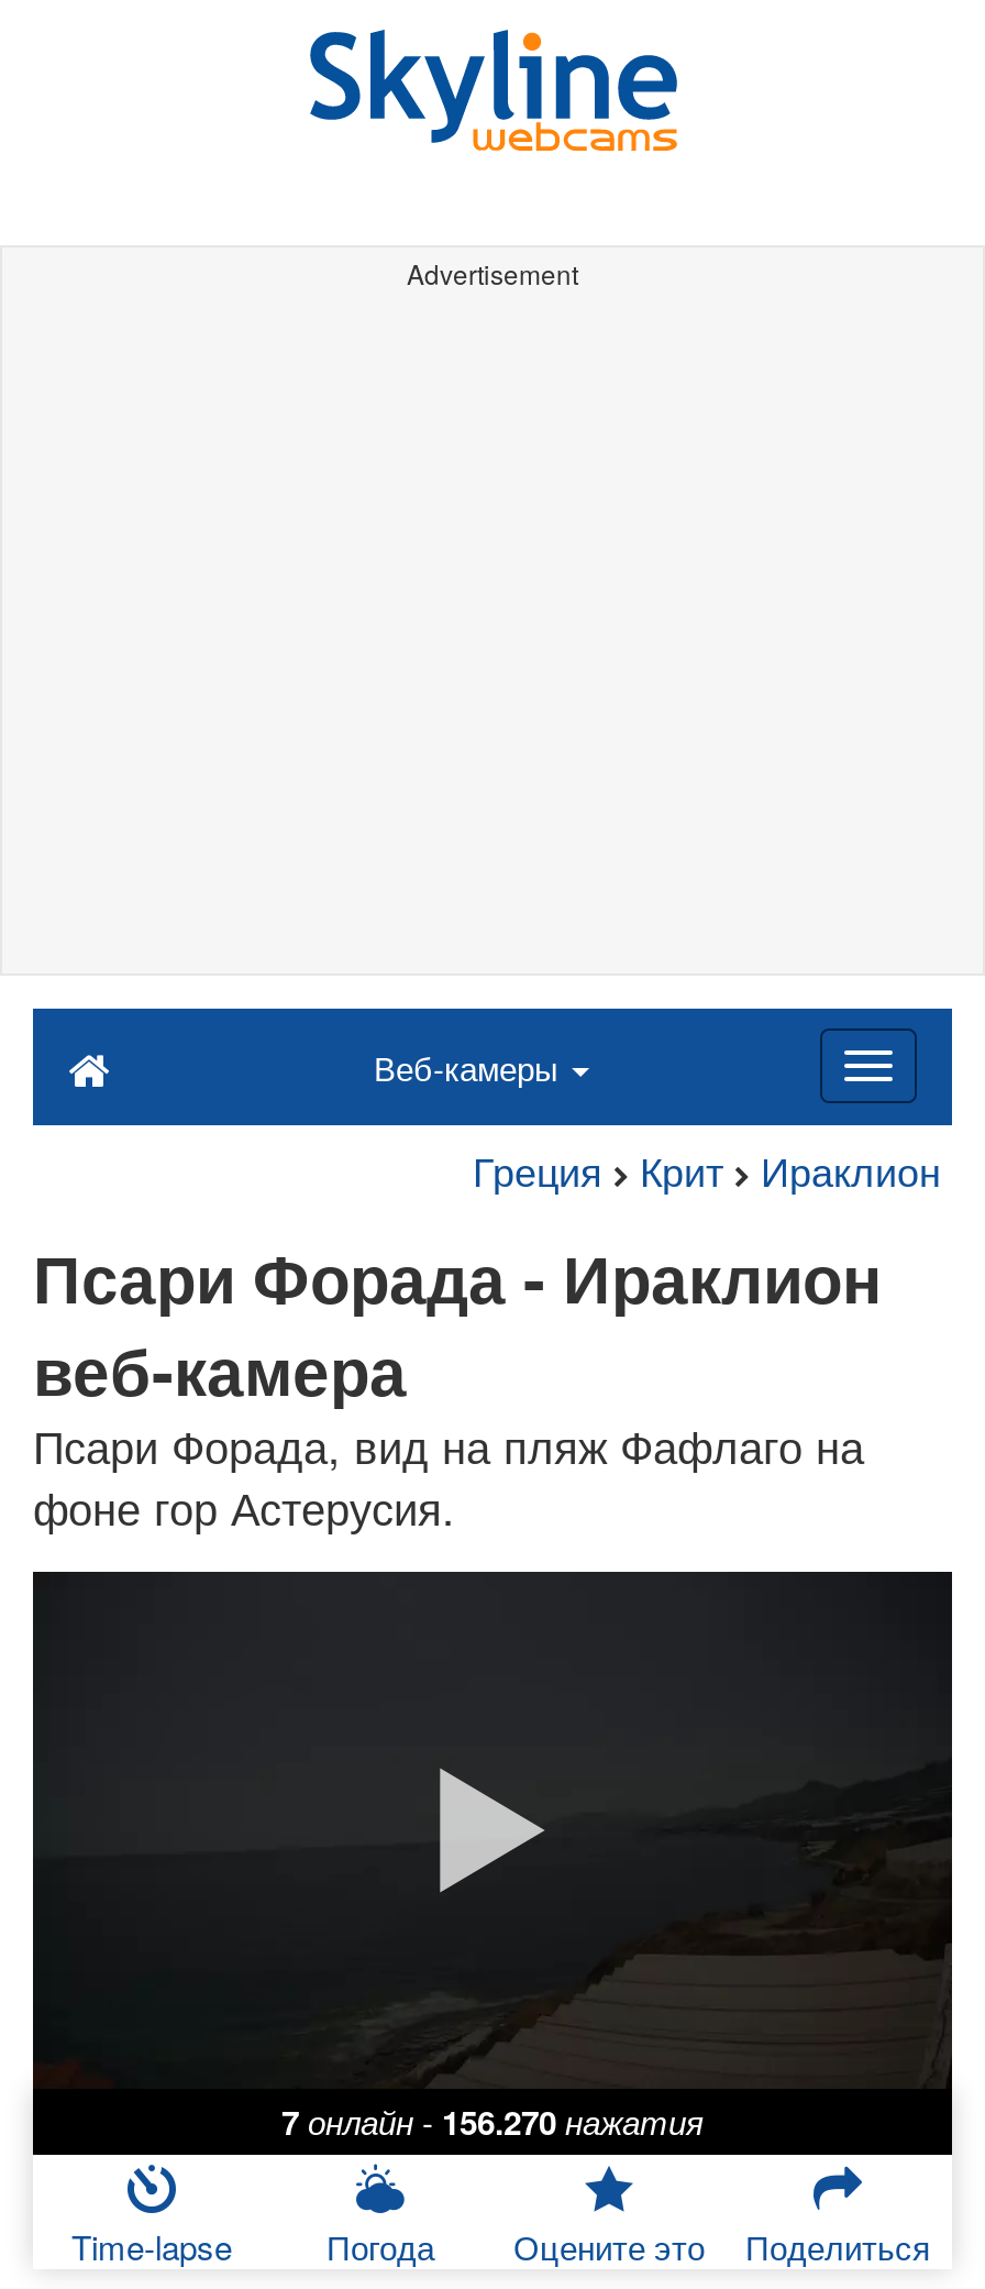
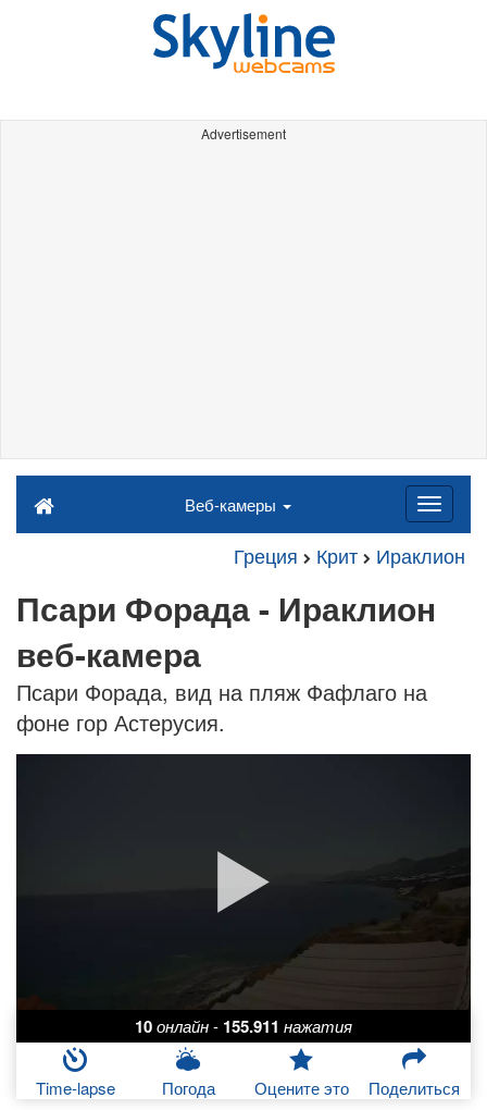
[281,2098,704,2146] 7 онлайн - 156.270 нажатия -> [135,1014,352,1038] 10 онлайн - 155.911 нажатия

